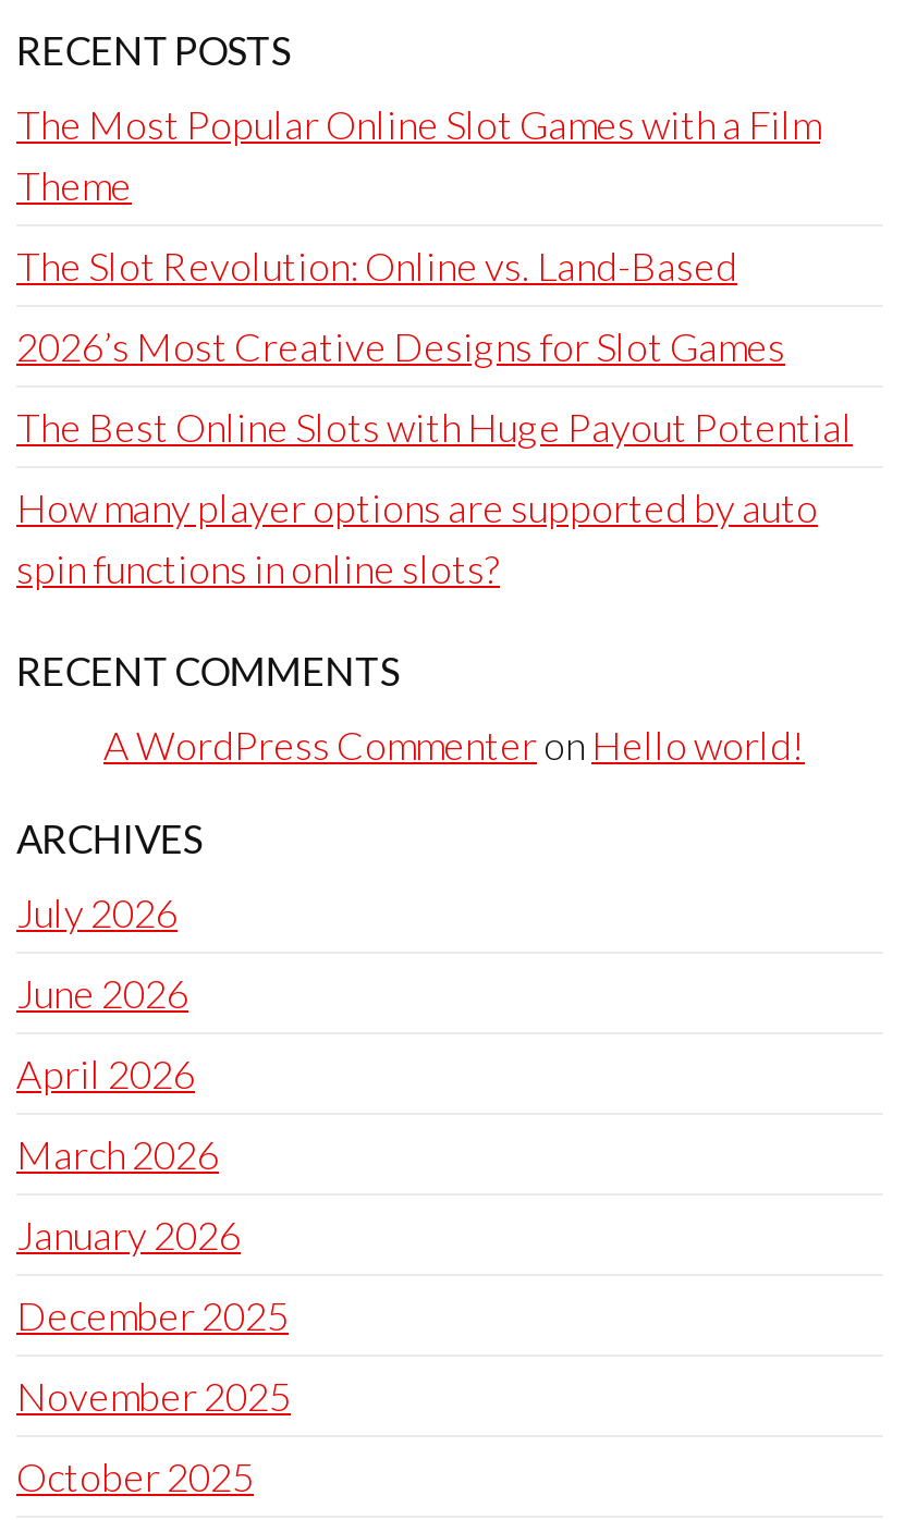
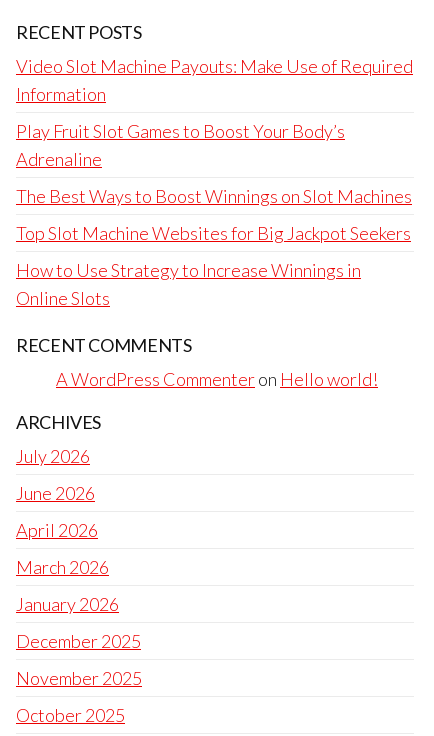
[16,100,820,209] The Most Popular Online Slot Games with a Film | Theme -> [16,55,413,105] Video Slot Machine Payouts: Make Use of Required | Information
[16,242,737,290] The Slot Revolution: Online vs. Land-Based -> [16,120,345,170] Play Fruit Slot Games to Boost Your Body’s | Adrenaline
[16,322,785,370] 2026’s Most Creative Designs for Slot Games -> [16,185,412,207] The Best Ways to Boost Winnings on Slot Machines
[16,403,853,451] The Best Online Slots with Huge Payout Potential -> [16,222,411,244] Top Slot Machine Websites for Big Jackpot Seekers
[16,483,818,592] How many player options are supported by auto | spin functions in online slots? -> [16,259,361,309] How to Use Strategy to Increase Winnings in | Online Slots

